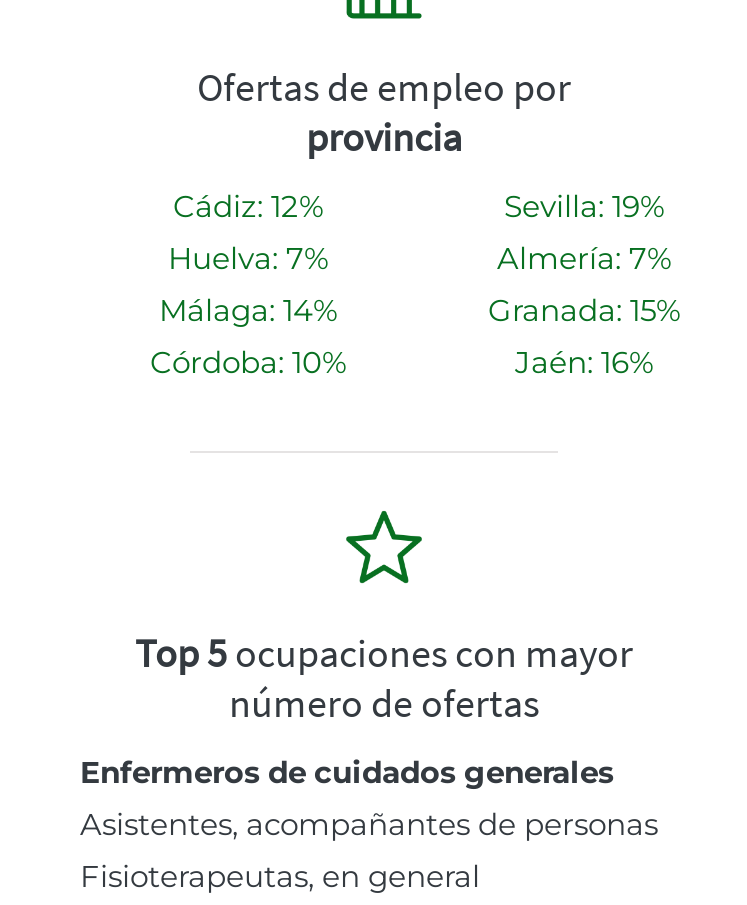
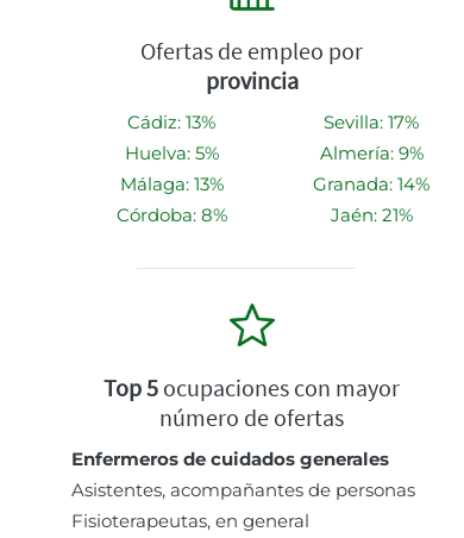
[173,187,323,225] Cádiz: 12% -> [127,111,215,134] Cádiz: 13%
[504,187,664,225] Sevilla: 19% -> [324,111,419,134] Sevilla: 17%
[168,239,328,277] Huelva: 7% -> [124,142,218,164] Huelva: 5%
[497,239,671,277] Almería: 7% -> [319,142,423,164] Almería: 9%
[159,291,337,329] Málaga: 14% -> [120,173,223,195] Málaga: 13%
[488,291,680,329] Granada: 15% -> [313,173,429,195] Granada: 14%
[150,343,346,381] Córdoba: 10% -> [116,204,227,226] Córdoba: 8%
[515,343,653,381] Jaén: 16% -> [330,204,412,226] Jaén: 21%

